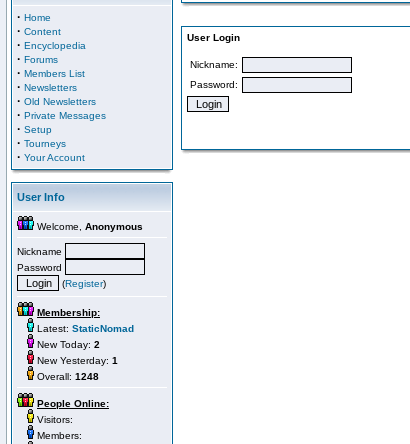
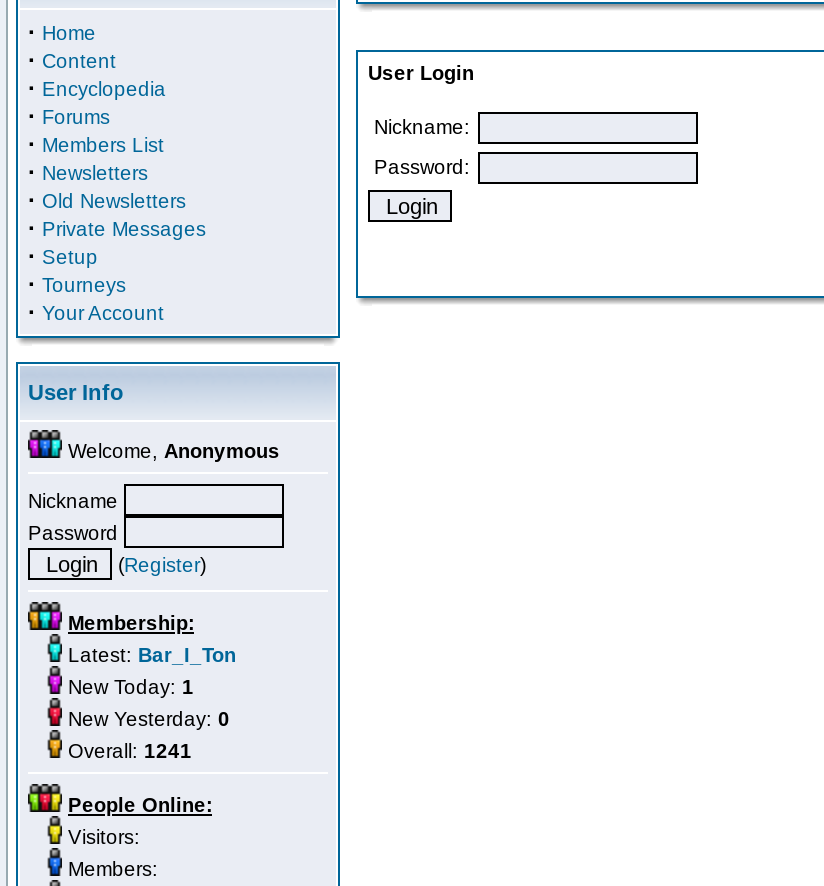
[34,323,134,334] Latest: StaticNomad -> [62,644,236,666] Latest: Bar_I_Ton
[34,339,100,350] New Today: 2 -> [62,676,194,698] New Today: 1
[34,355,118,366] New Yesterday: 1 -> [62,708,230,730] New Yesterday: 0
[34,371,99,382] Overall: 1248 -> [62,740,192,762] Overall: 1241

